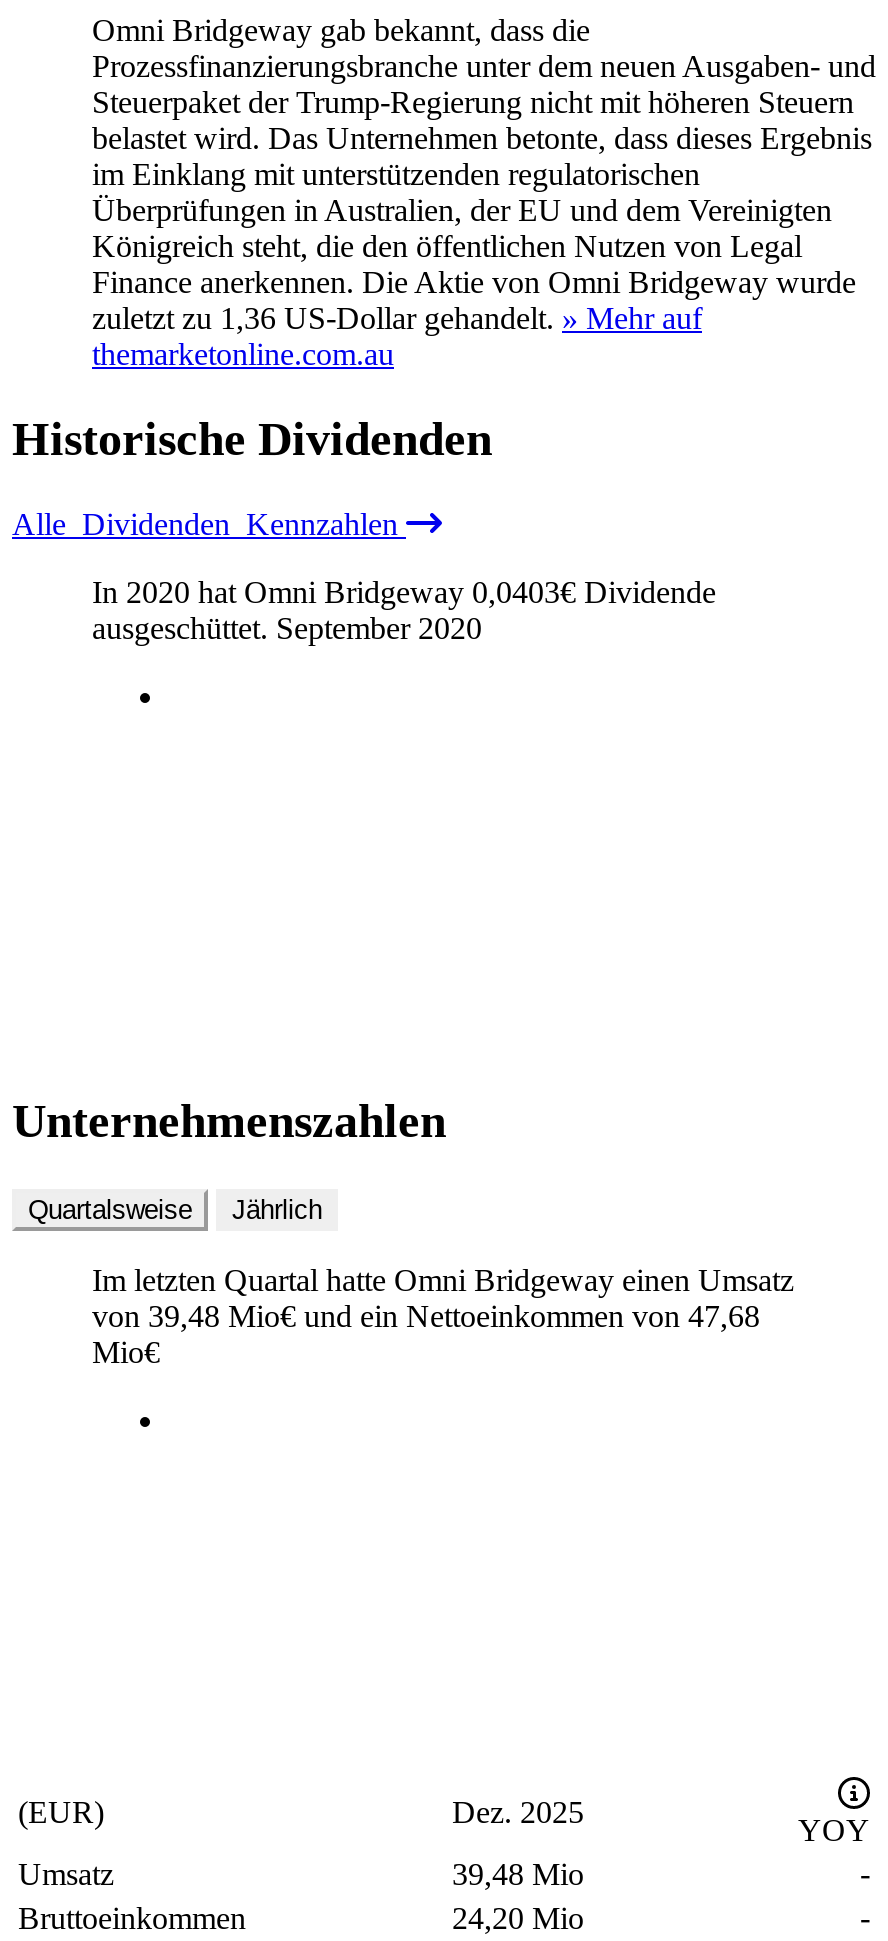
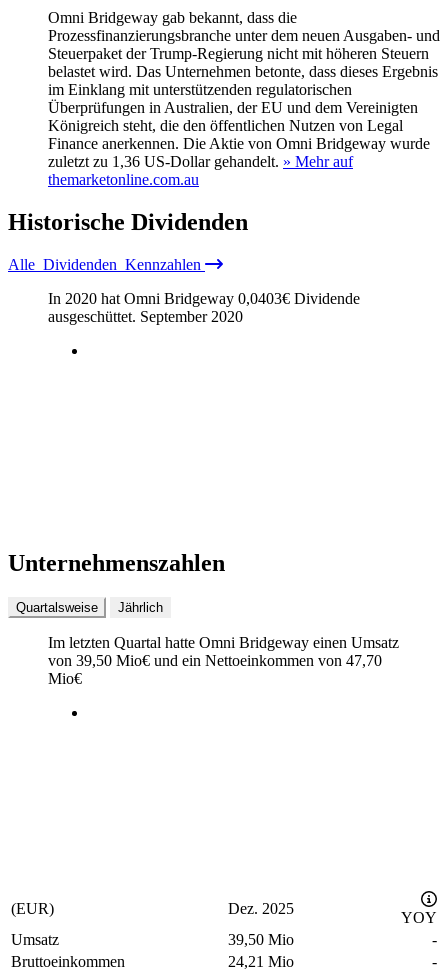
[92,1299,760,1333] von 39,48 Mio€und ein Nettoeinkommen von 47,68 -> [48,652,382,669] von 39,50 Mio€und ein Nettoeinkommen von 47,70
[452,1857,584,1891] 39,48 Mio -> [228,931,294,948] 39,50 Mio
[452,1901,584,1935] 24,20 Mio -> [228,953,294,970] 24,21 Mio

